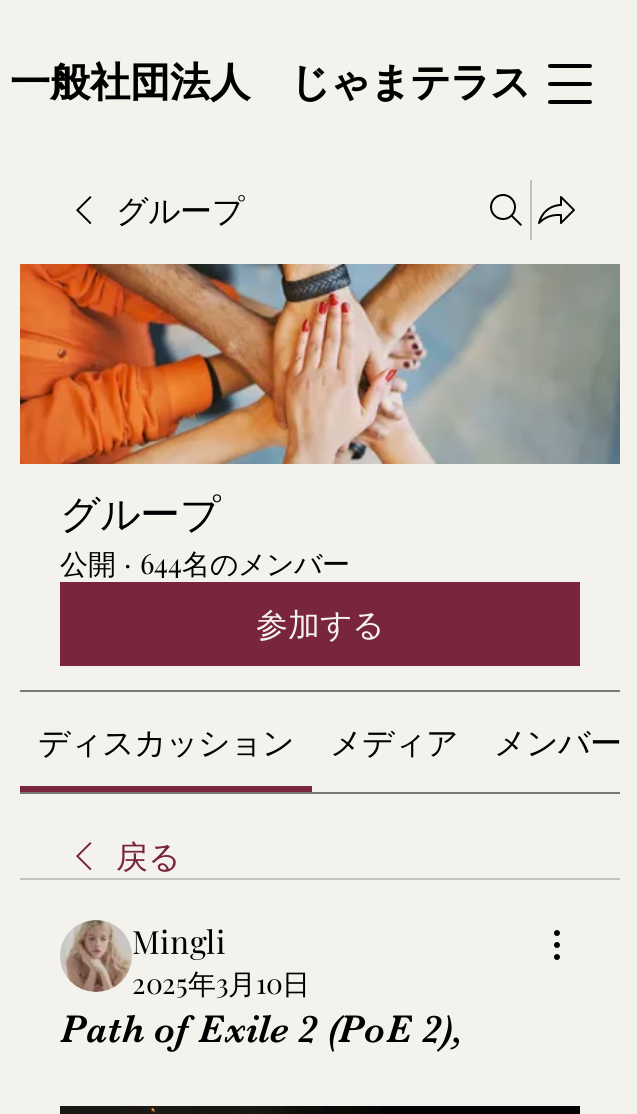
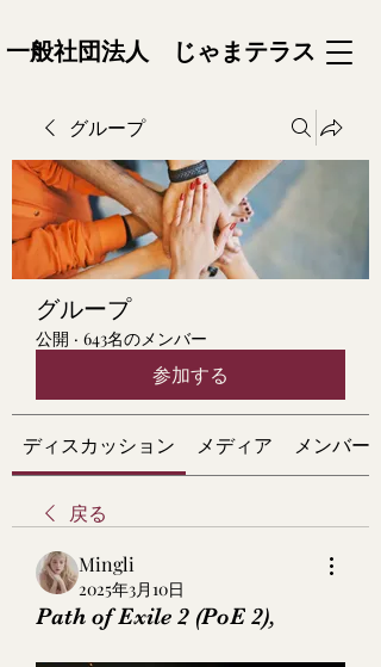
[60,544,350,582] 公開 · 644名のメンバー -> [36,327,207,350] 公開 · 643名のメンバー

